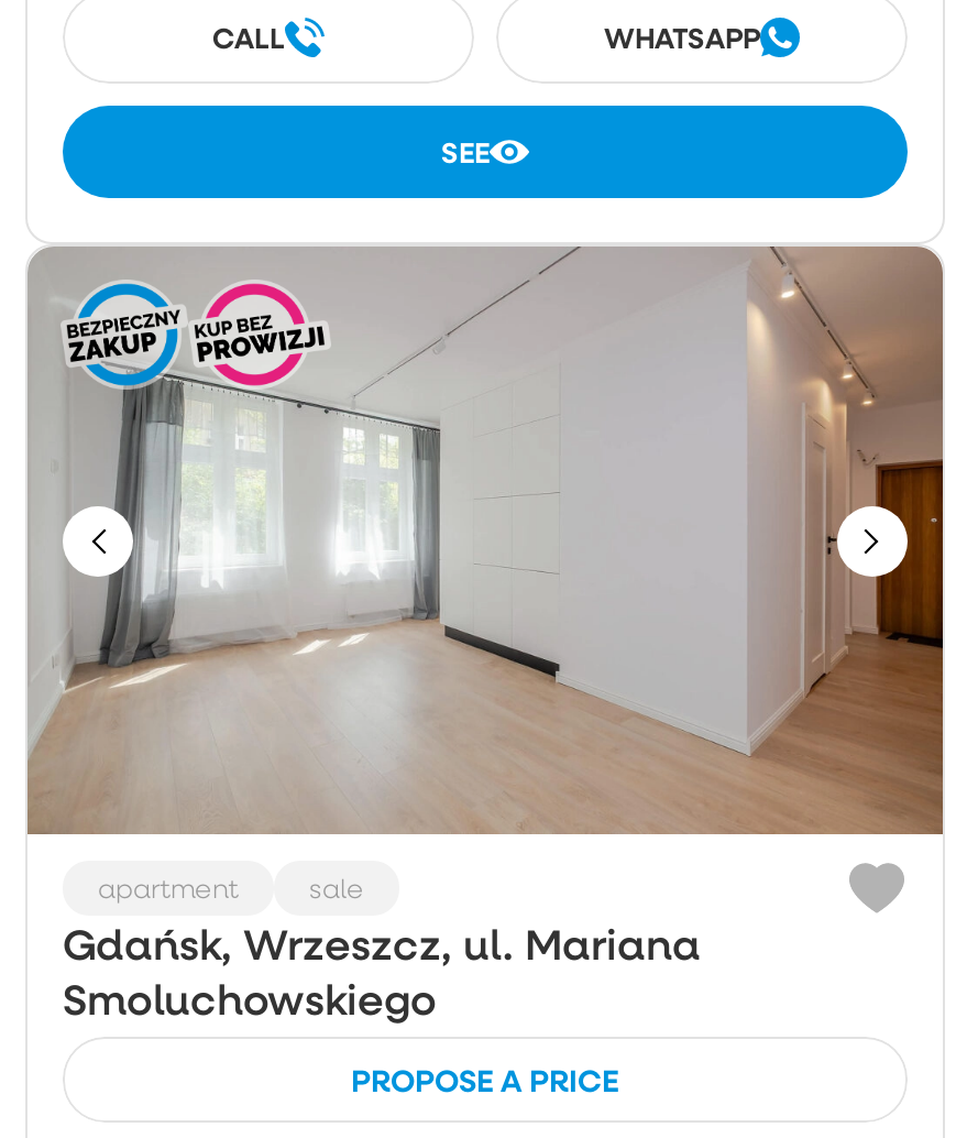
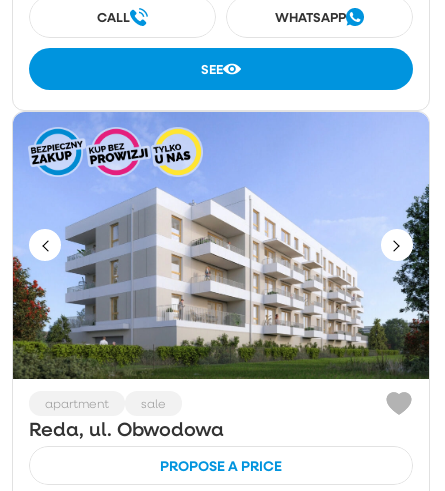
[25,244,945,1026] [image] | Gdańsk, Wrzeszcz, ul. Mariana | Smoluchowskiego -> [12,112,430,441] [image] | Reda, ul. Obwodowa

